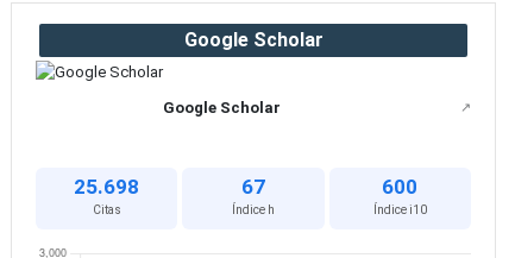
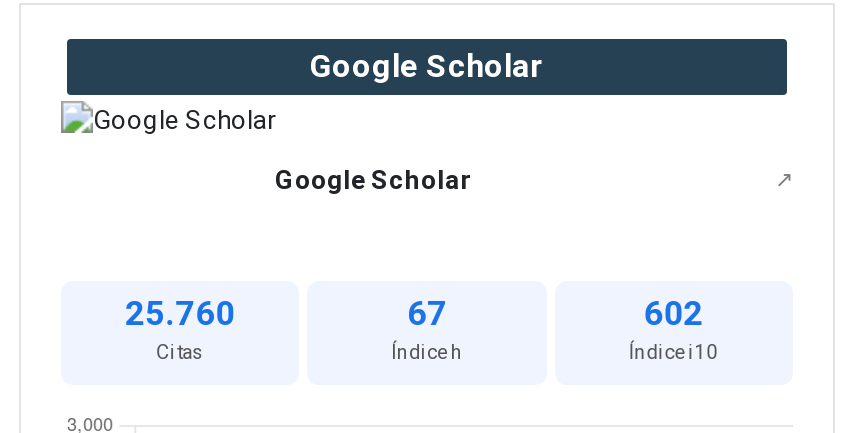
[74,175,139,199] 25.698 -> [125,294,235,334] 25.760
[382,175,418,199] 600 -> [644,294,704,334] 602

